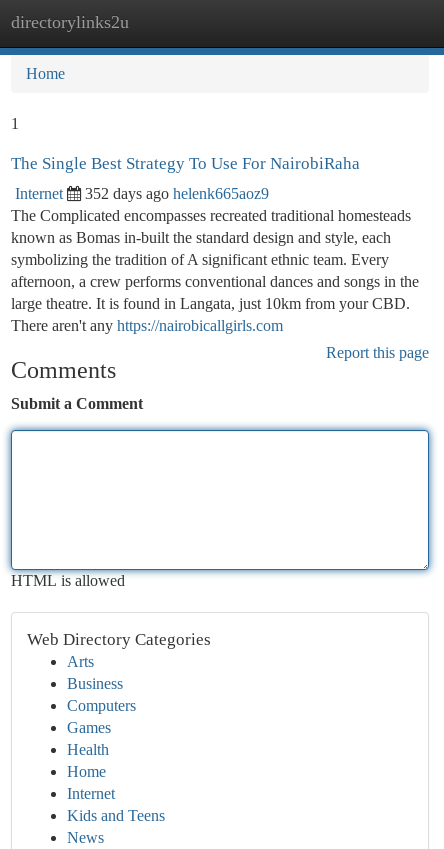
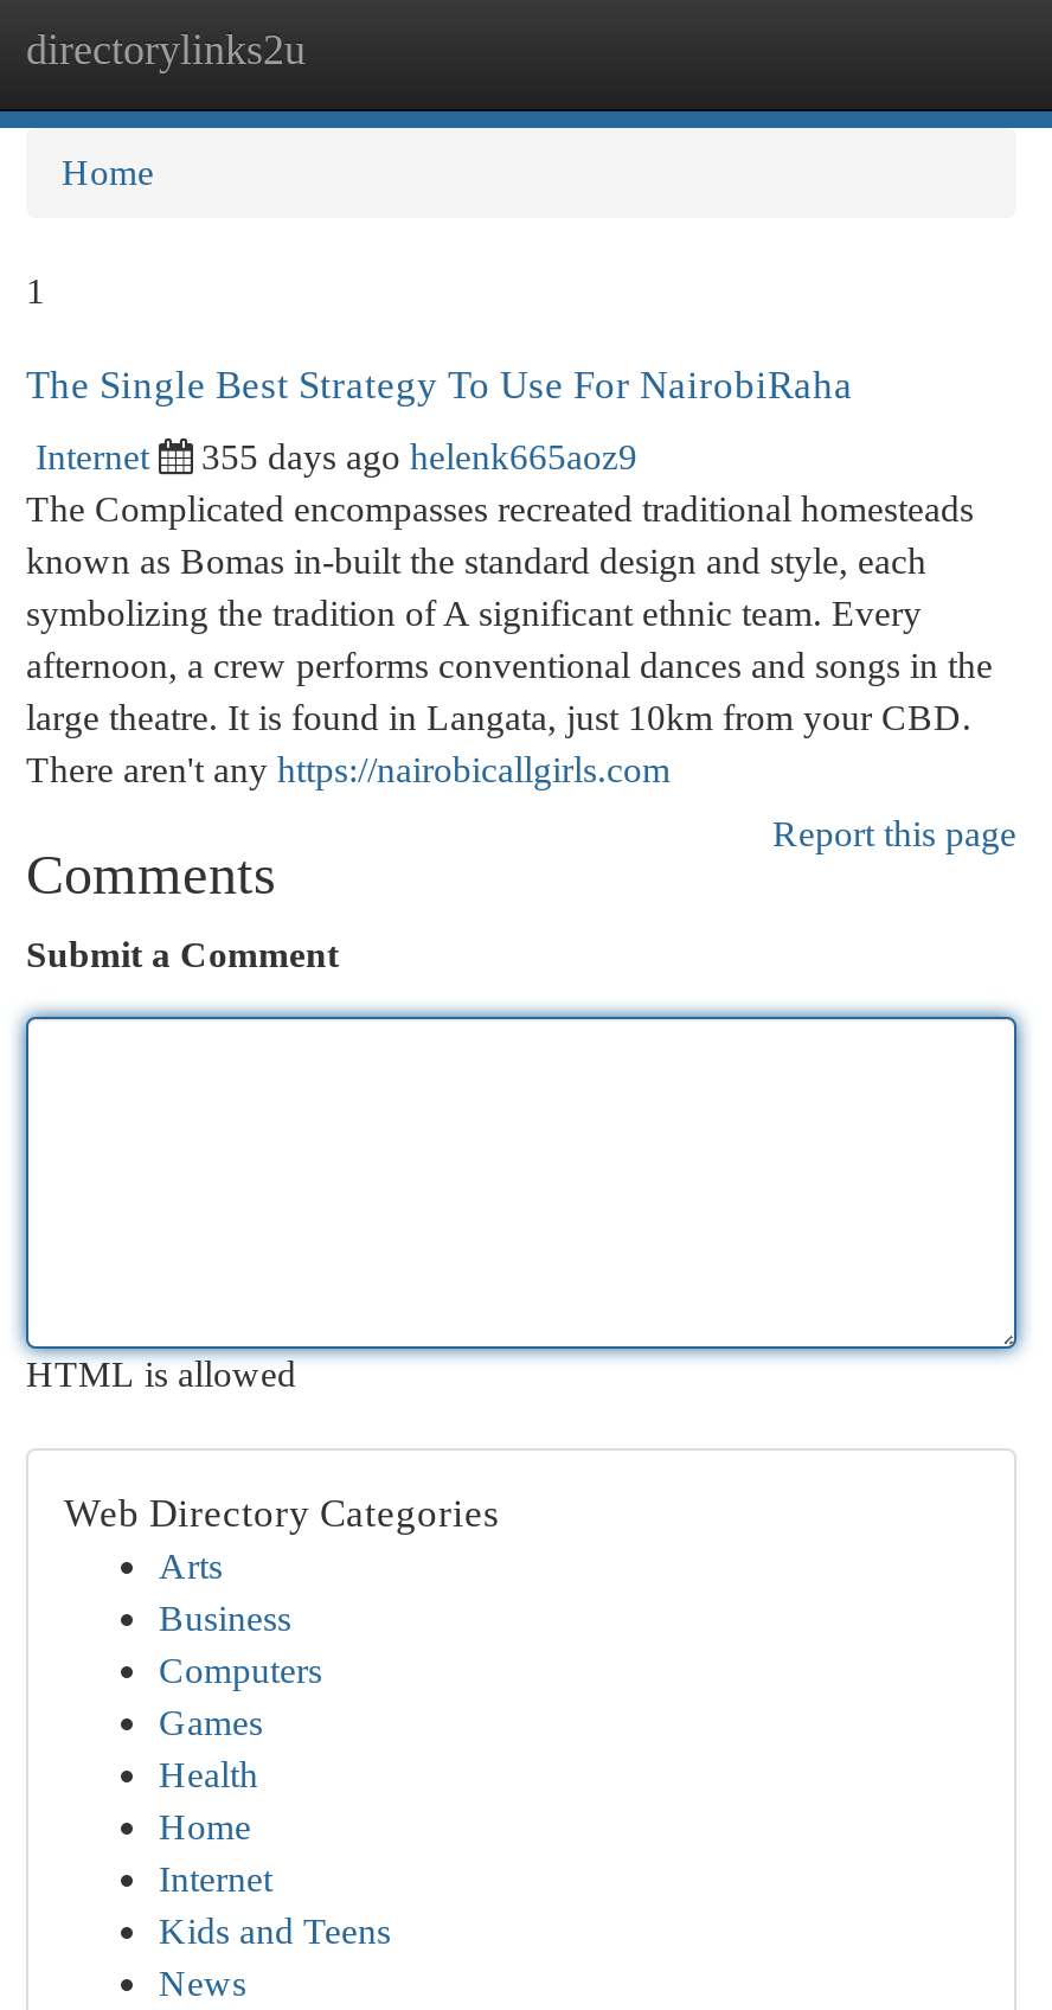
[85,185,269,202] 352 days ago helenk665aoz9 -> [201,436,637,476] 355 days ago helenk665aoz9

